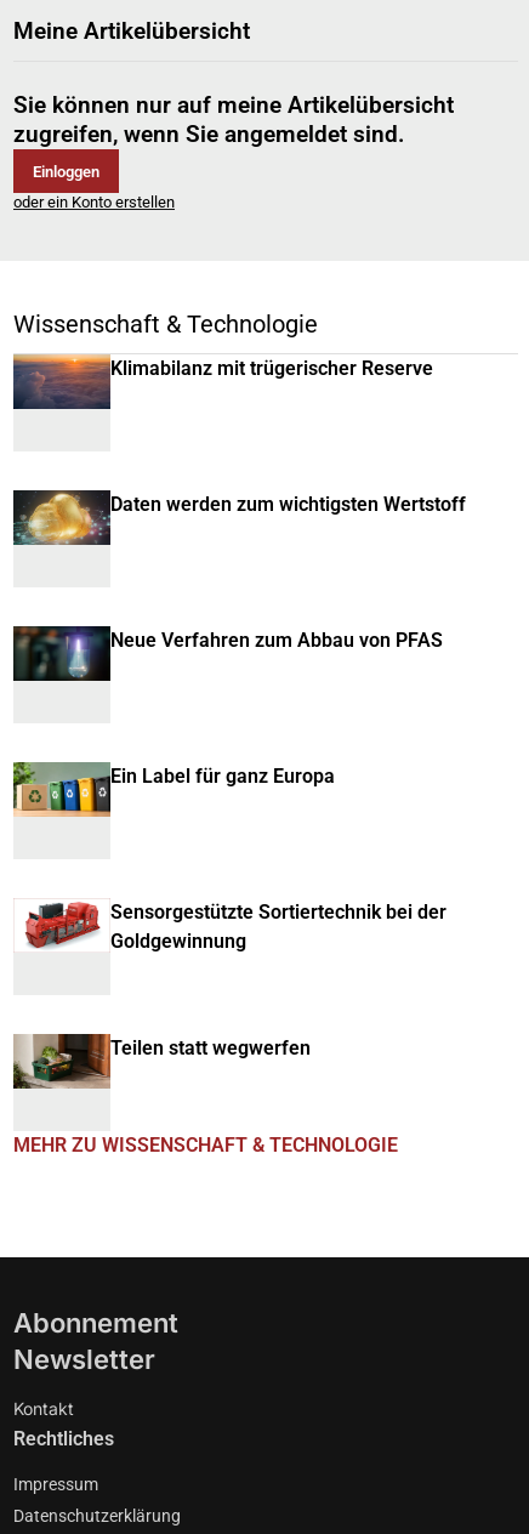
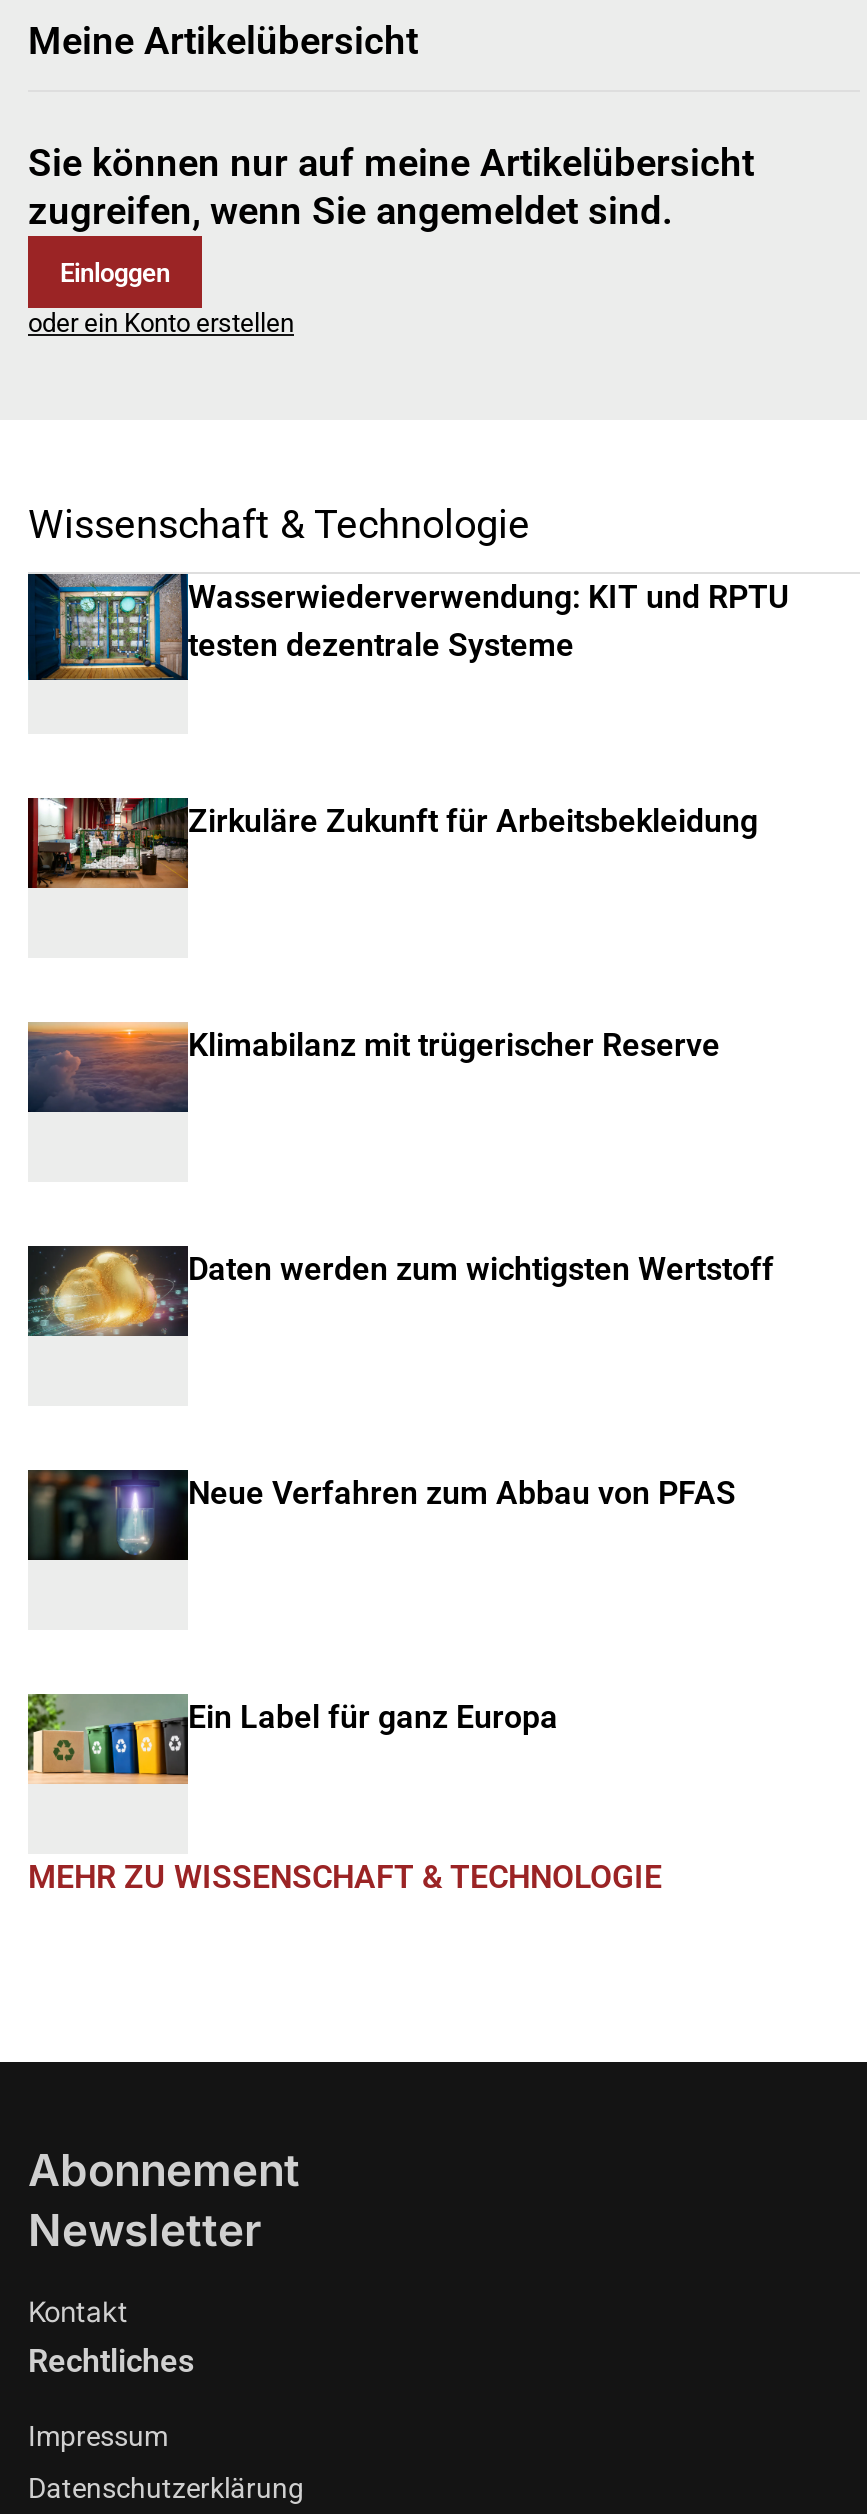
none -> [26,572,790,682] [image] | Wasserwiederverwendung: KIT und RPTU | testen dezentrale Systeme
none -> [28,796,758,890] [image] | Zirkuläre Zukunft für Arbeitsbekleidung
moved [12,354,466,788] -> [26,1022,774,1736]: [image] | Klimabilanz mit trügerischer Reserve | Daten werden zum wichtigsten Wertstoff | Neue Verfahren zum Abbau von PFAS | Ein Label für ganz Europa
moved [11,761,109,818] -> [24,1692,186,1786]: [image]
[24,900,446,953] [image] | Sensorgestützte Sortiertechnik bei der | Goldgewinnung -> none
[12,1033,311,1090] [image] | Teilen statt wegwerfen -> none

